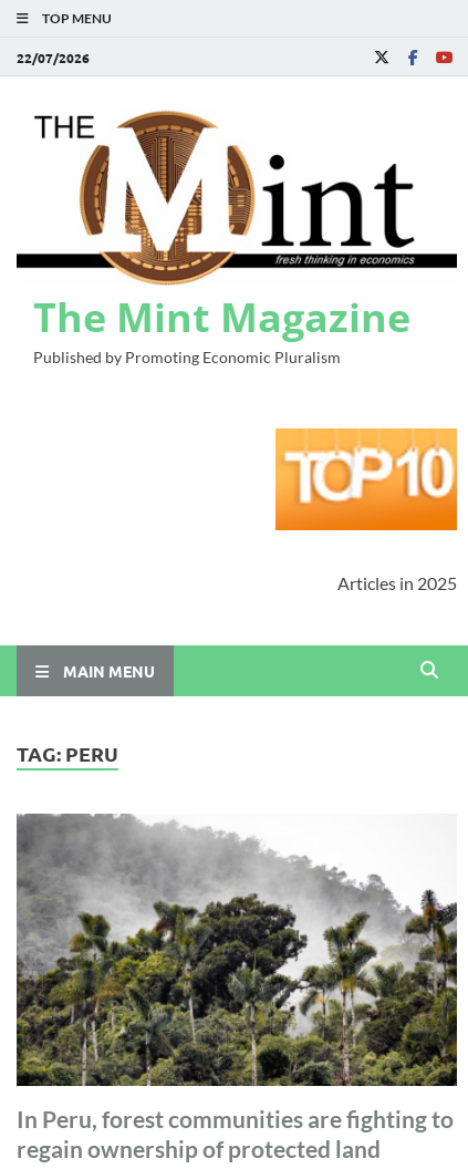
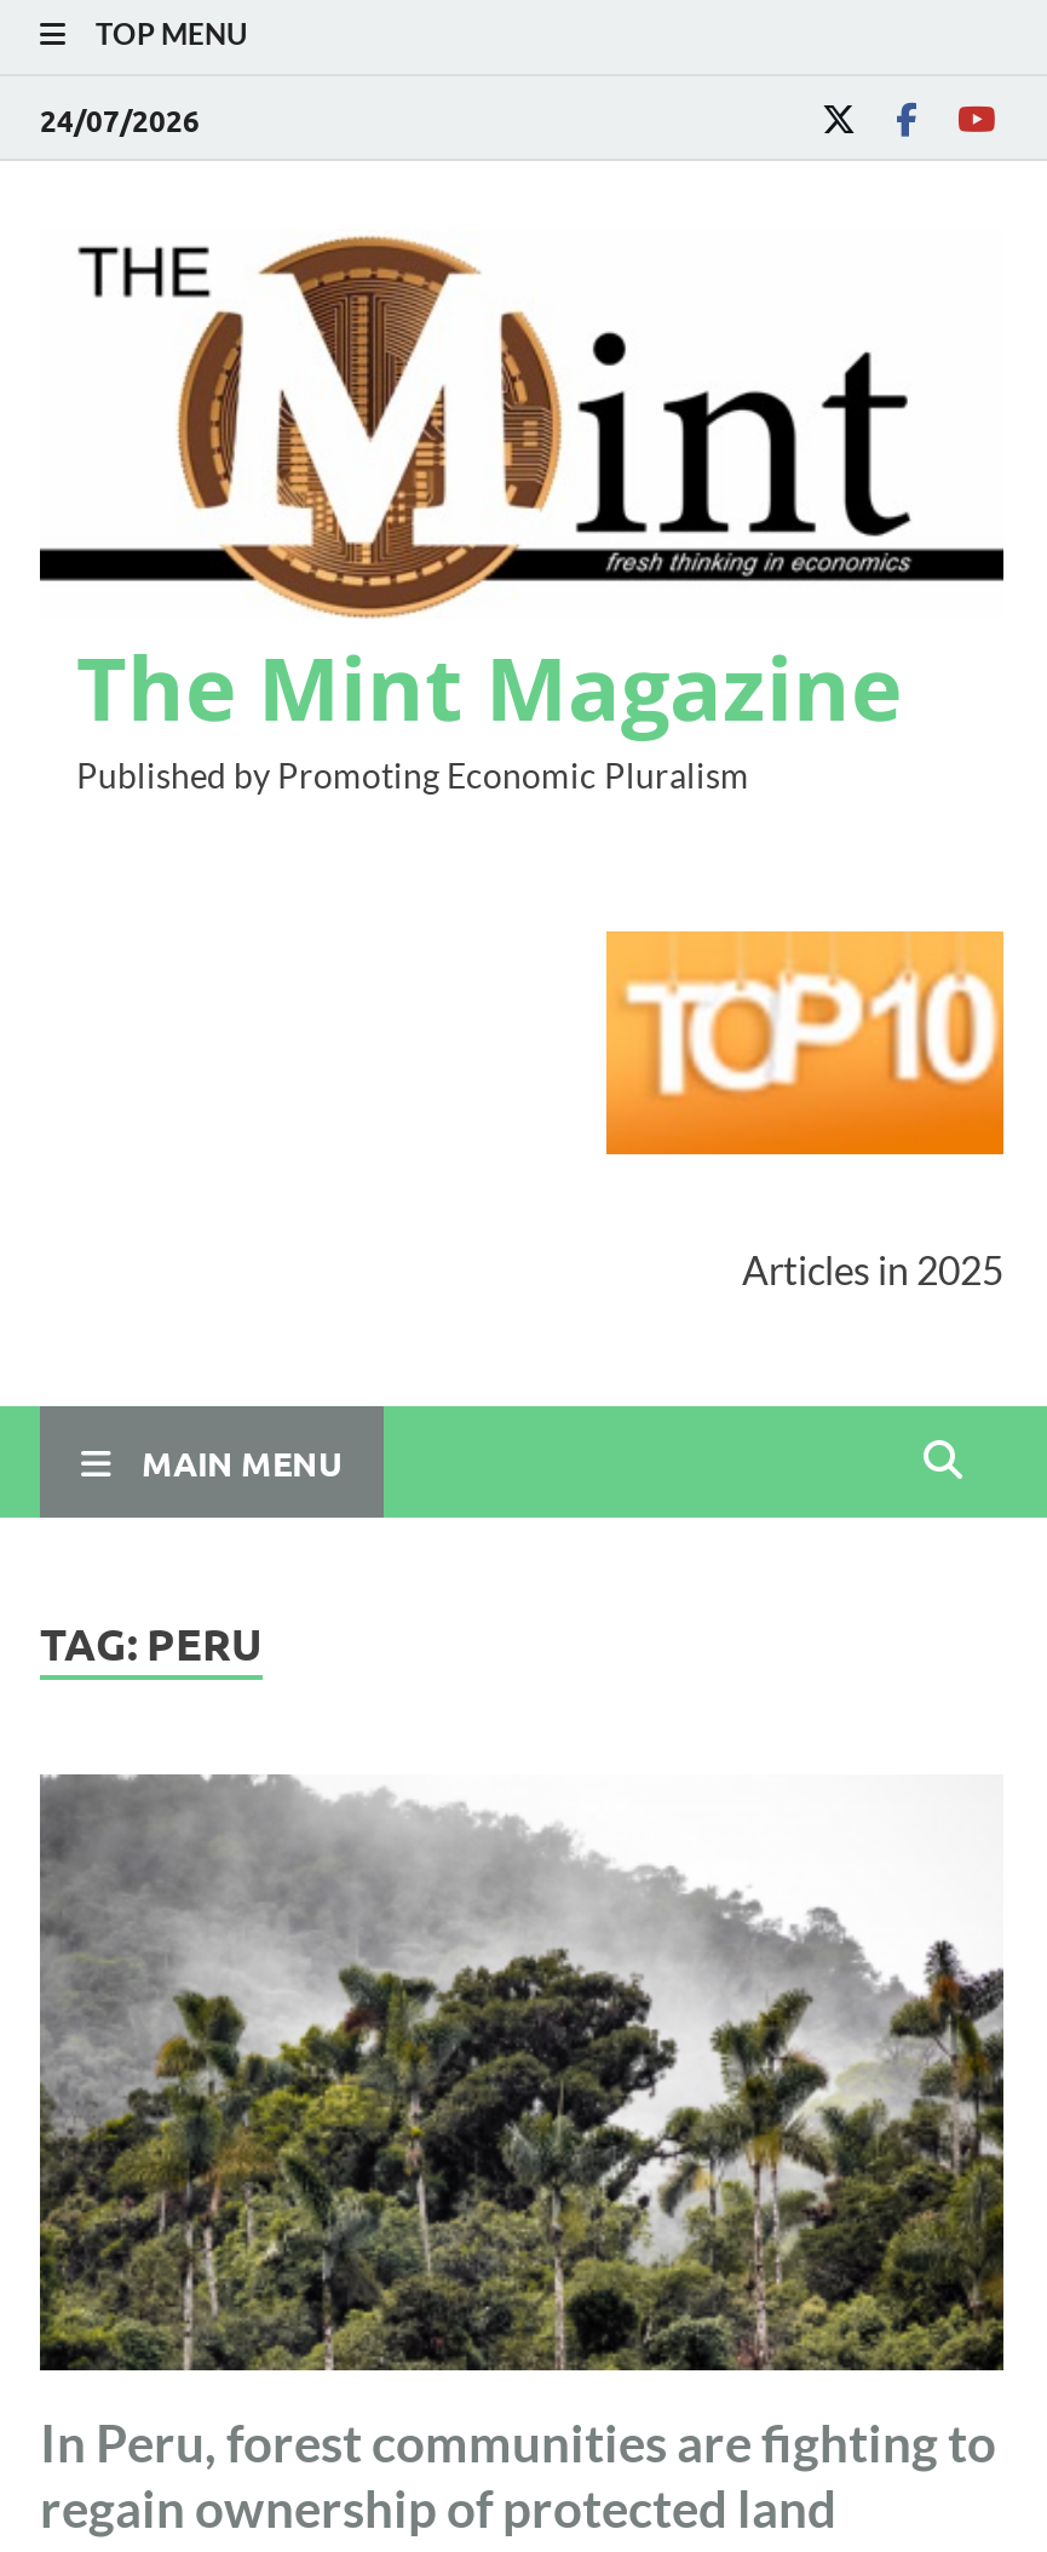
[17,48,90,66] 22/07/2026 -> [40,99,200,138] 24/07/2026

